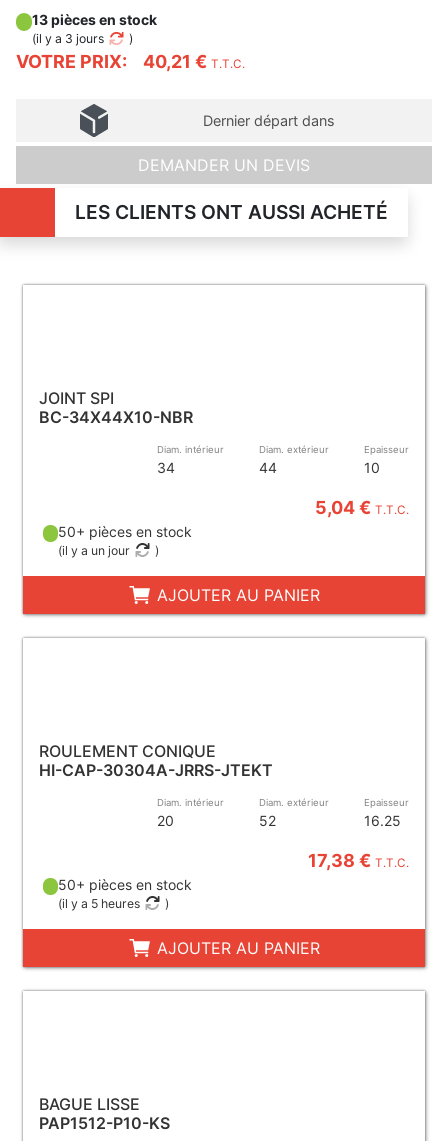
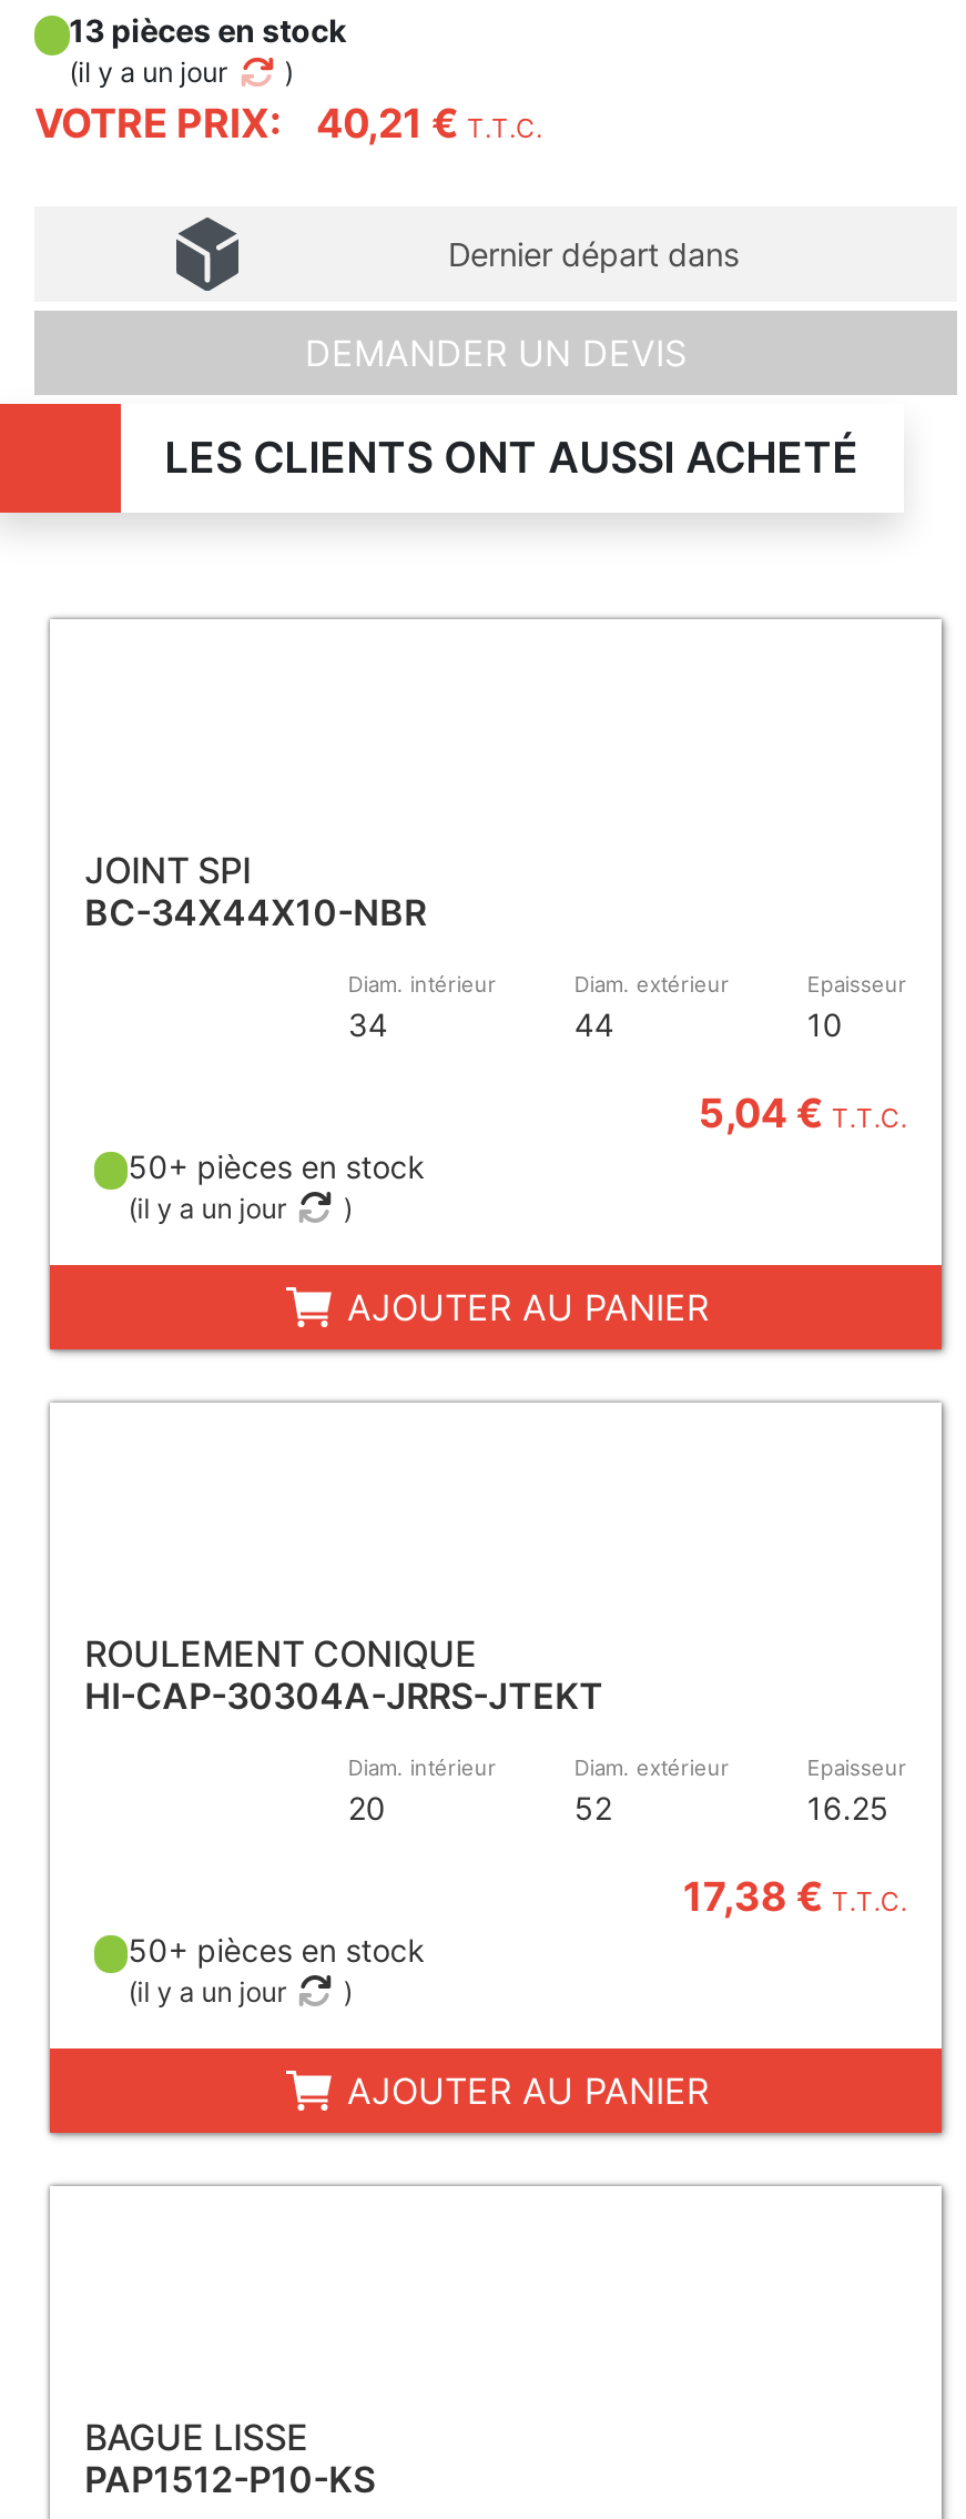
[32,31,104,46] (il y a 3 jours -> [69,55,229,89] (il y a un jour
[58,896,140,911] (il y a 5 heures -> [128,1974,288,2008] (il y a un jour

